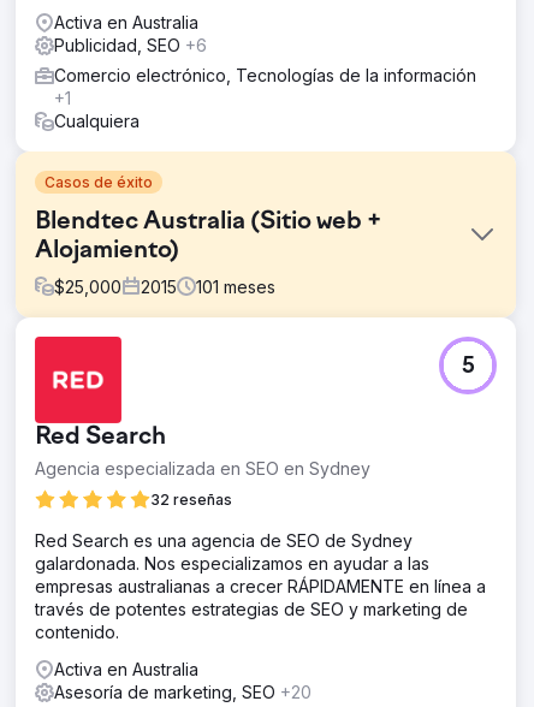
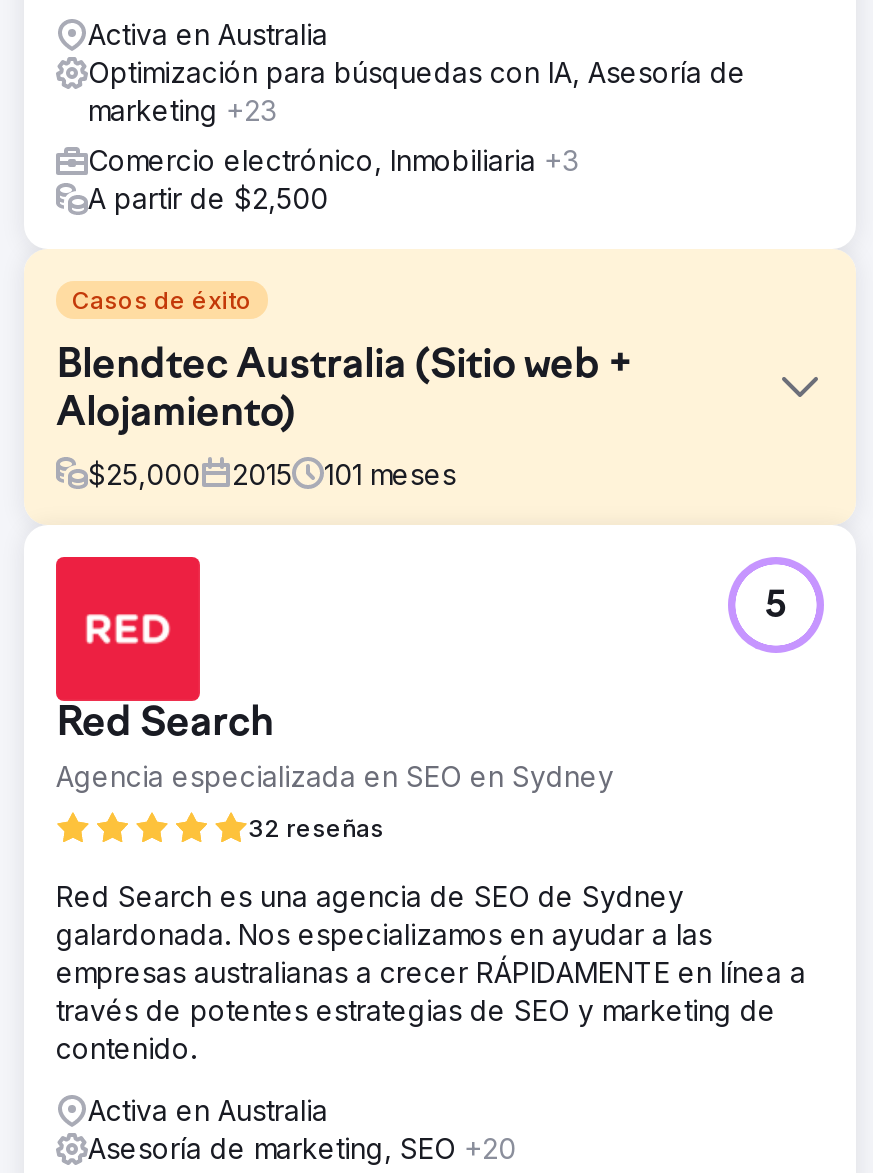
[54,34,207,55] Publicidad, SEO +6 -> [88,54,746,126] Optimización para búsquedas con IA, Asesoría de | marketing +23
[54,64,476,131] Comercio electrónico, Tecnologías de la información | +1 | Cualquiera -> [88,142,578,214] Comercio electrónico, Inmobiliaria +3 | A partir de $2,500

